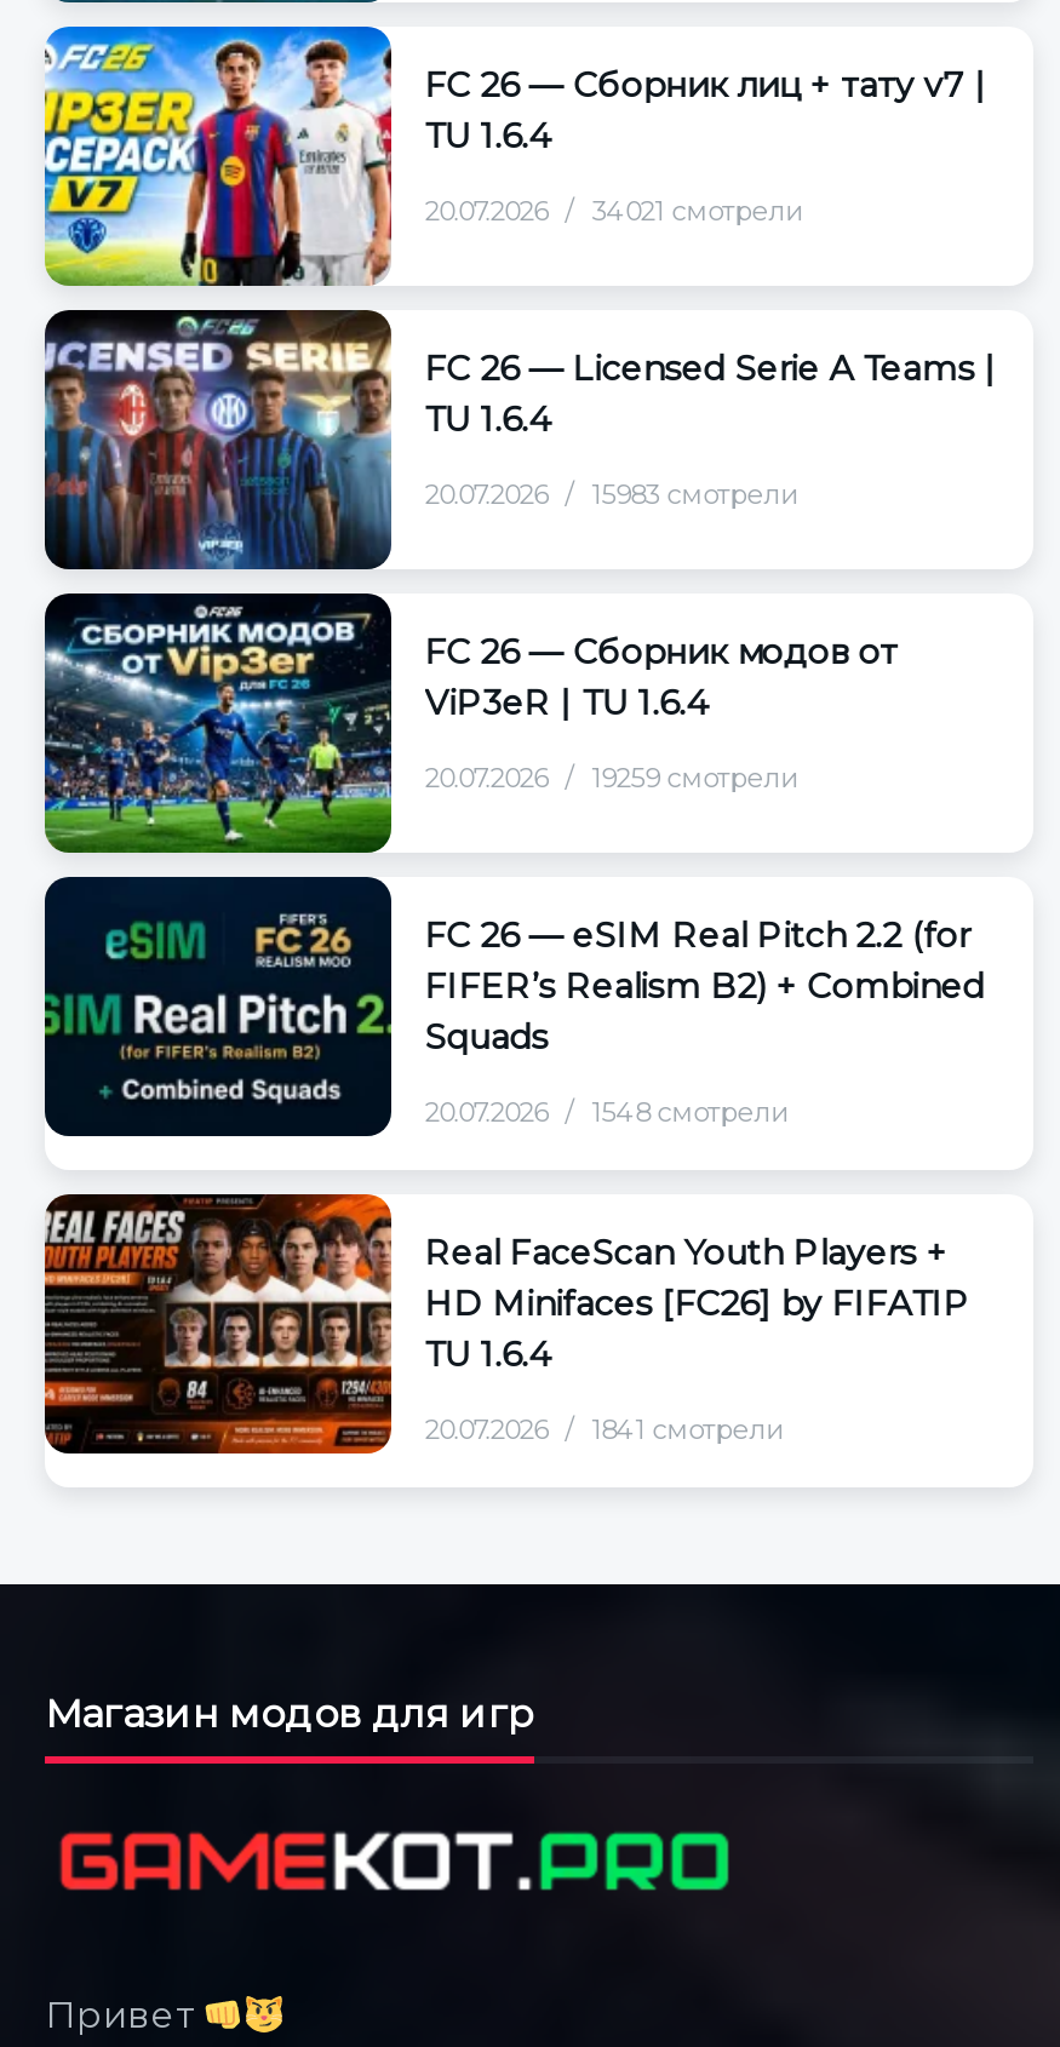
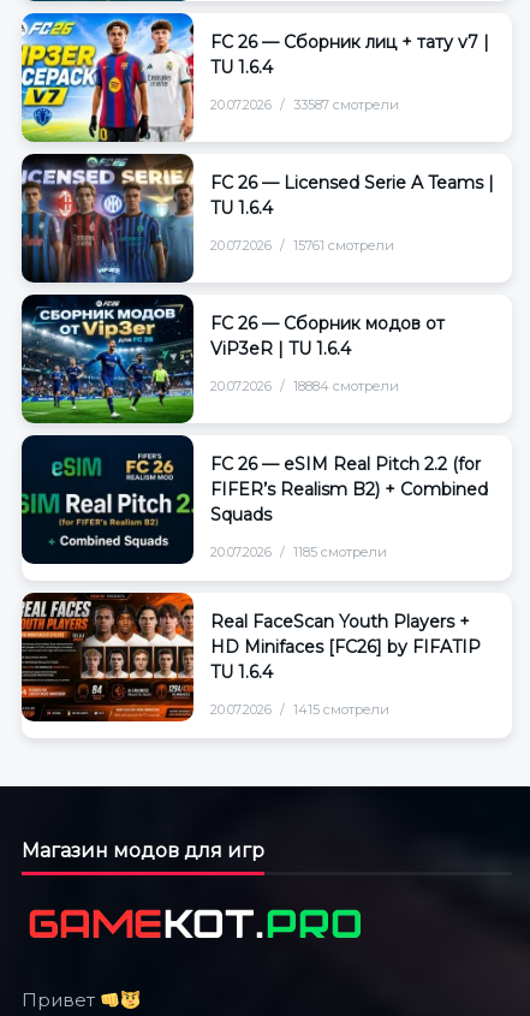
[425,194,805,227] 20.07.2026 34021 смотрели -> [210,96,399,113] 20.07.2026 33587 смотрели
[425,477,800,511] 20.07.2026 15983 смотрели -> [210,237,394,254] 20.07.2026 15761 смотрели
[425,761,800,795] 20.07.2026 19259 смотрели -> [210,378,399,394] 20.07.2026 18884 смотрели
[425,1095,791,1129] 20.07.2026 1548 смотрели -> [210,544,387,561] 20.07.2026 1185 смотрели
[425,1413,786,1447] 20.07.2026 1841 смотрели -> [210,701,389,718] 20.07.2026 1415 смотрели

